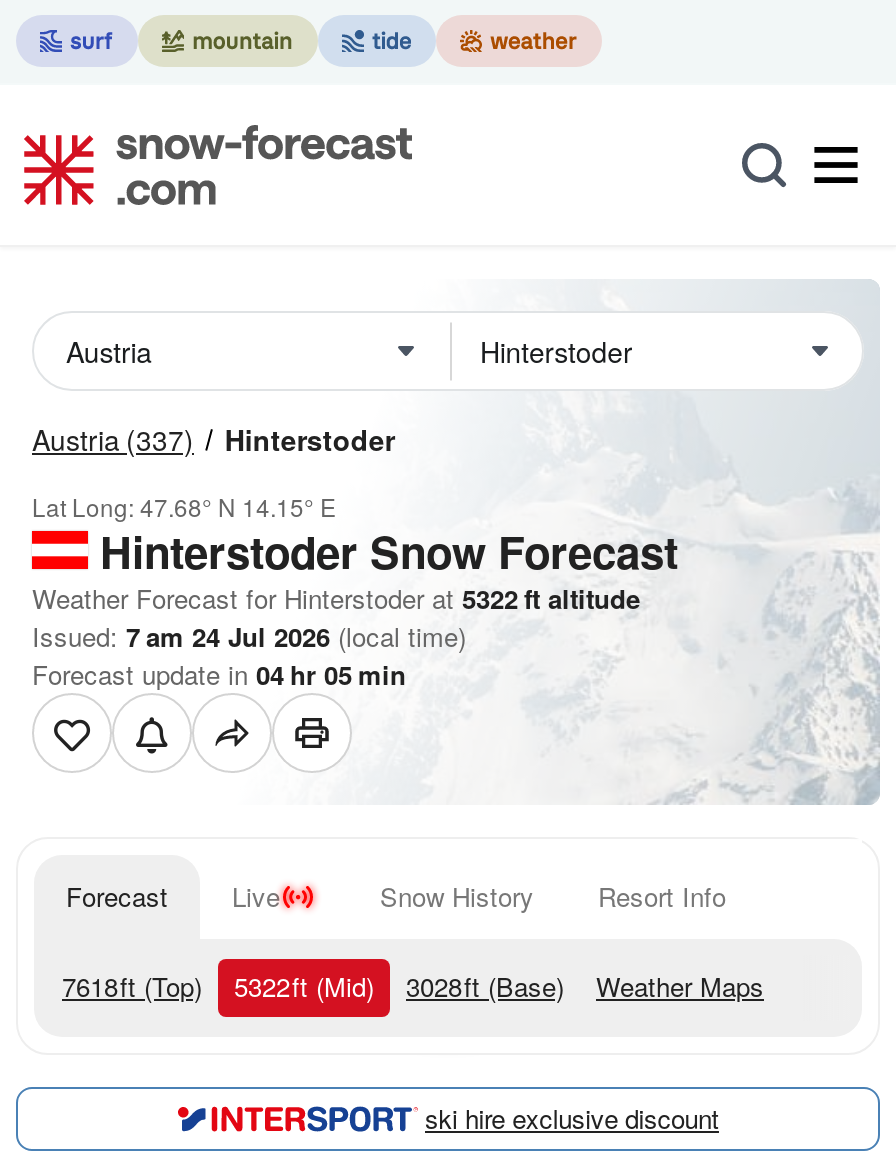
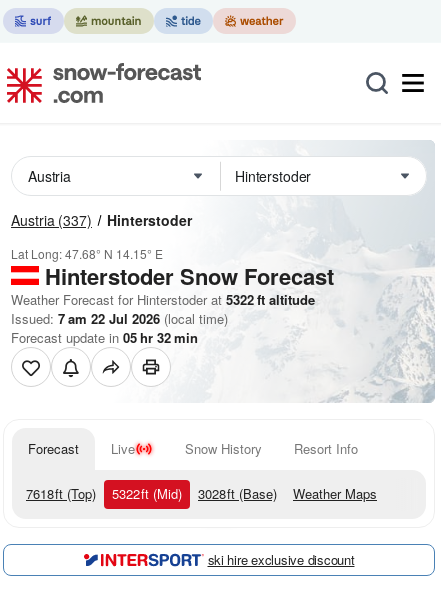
[32,617,466,655] Issued: 7 am 24 Jul 2026 (local time) -> [11,309,228,328] Issued: 7 am 22 Jul 2026 (local time)
[32,655,406,693] Forecast update in 04 hr 05 min -> [11,328,198,347] Forecast update in 05 hr 32 min

